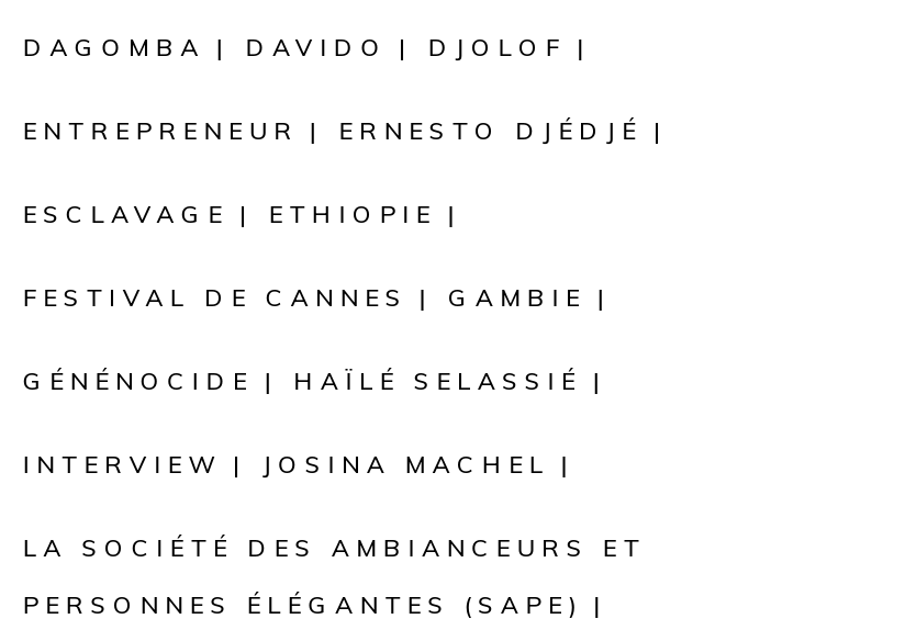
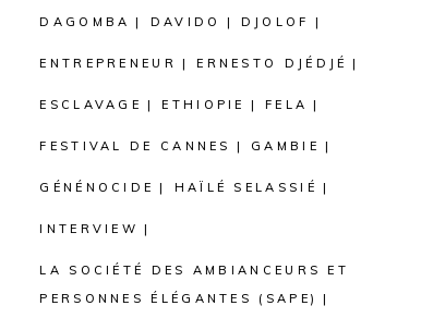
none -> [265,97,308,113] FELA
[262,449,550,479] JOSINA MACHEL -> none

